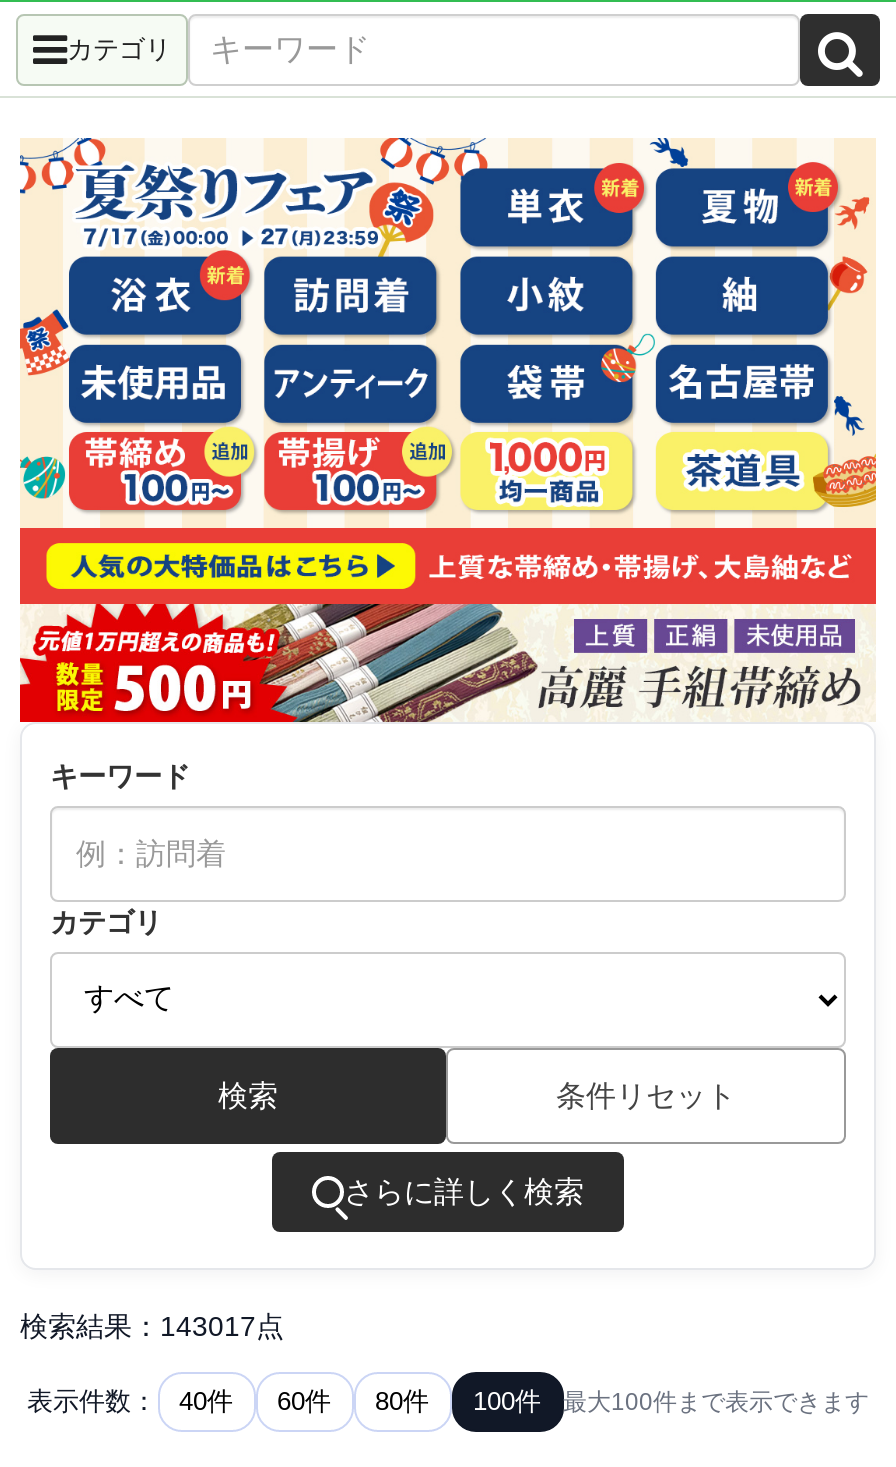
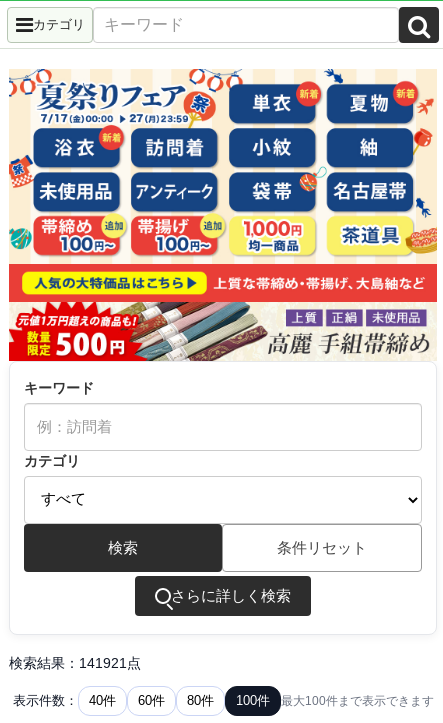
[20,1310,284,1342] 検索結果：143017点 -> [9,655,141,671] 検索結果：141921点

